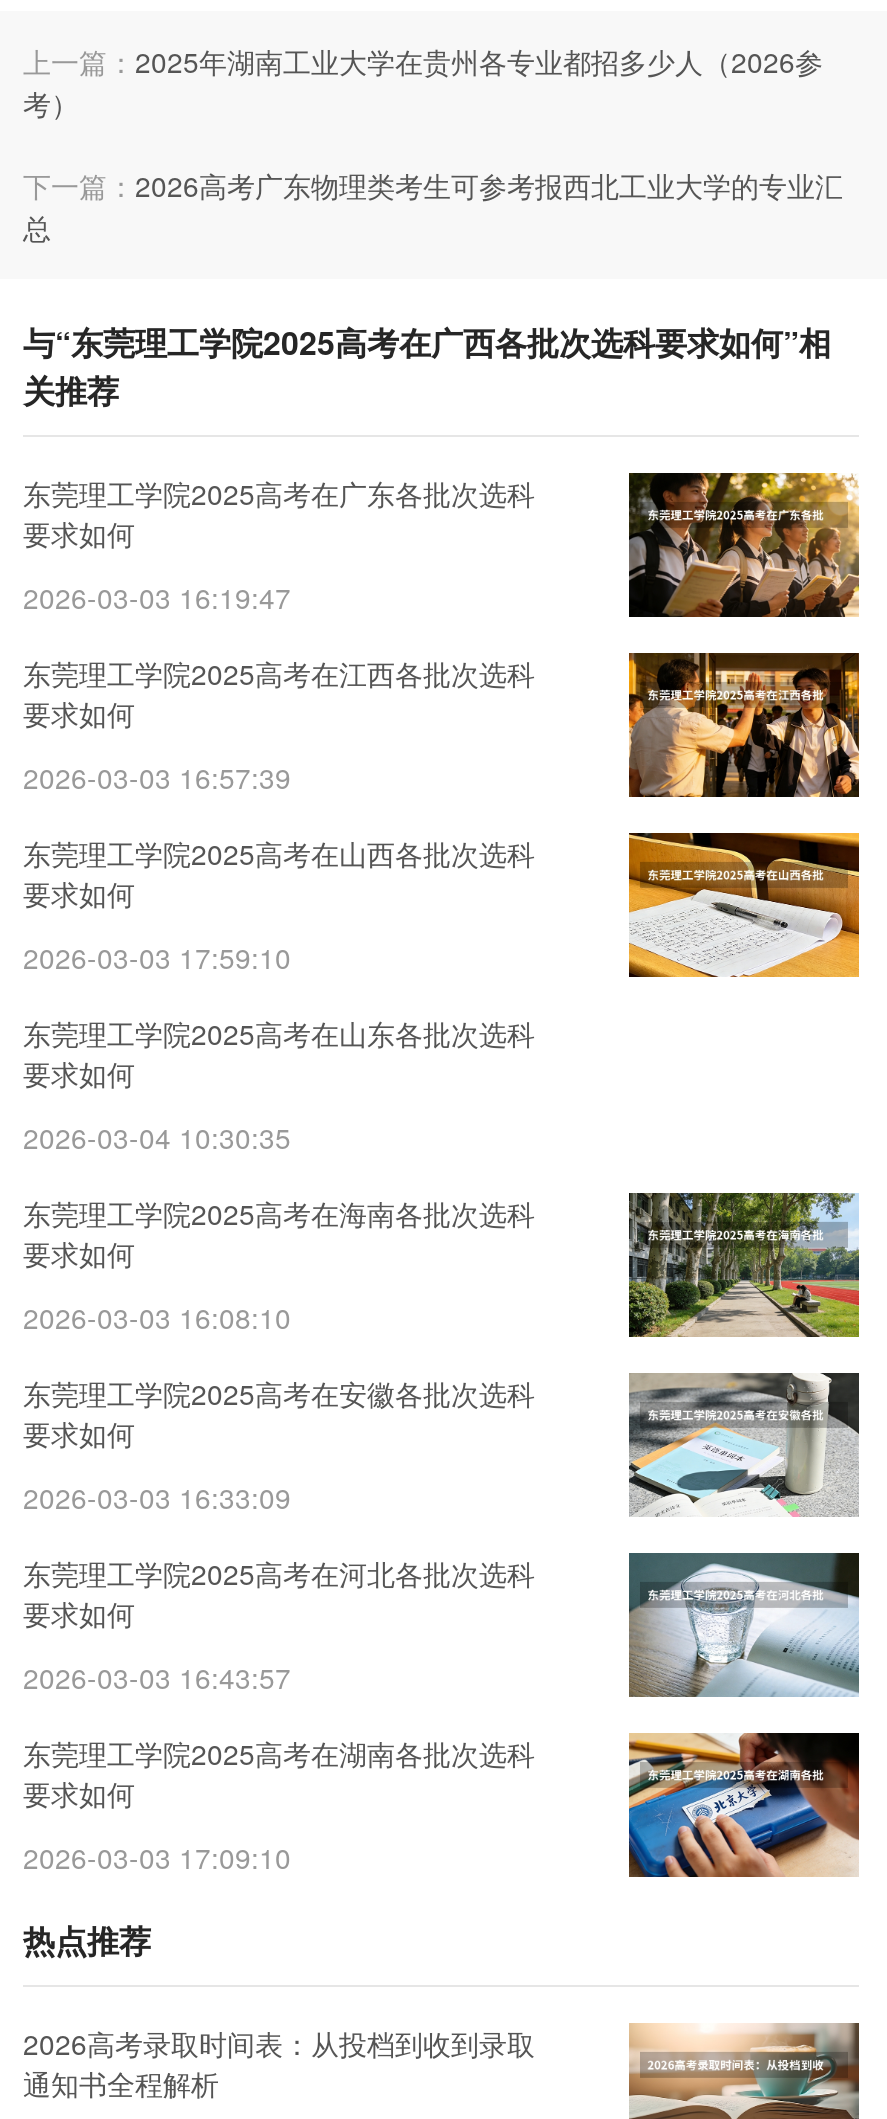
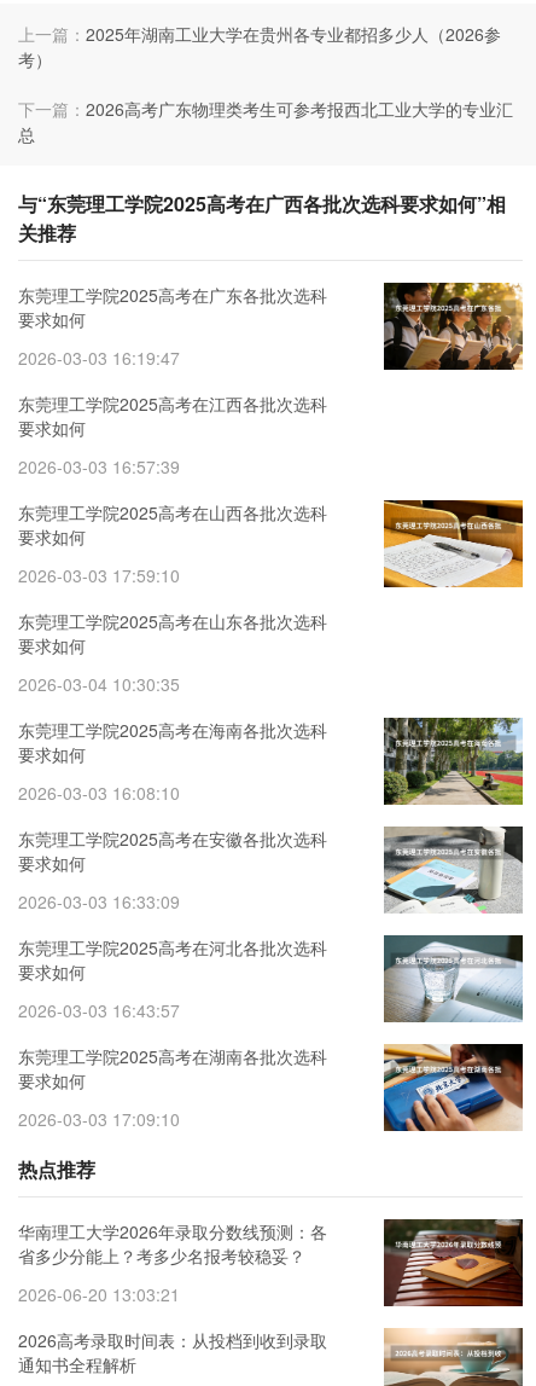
[627,651,861,799] [image] -> none
none -> [18,1220,327,1307] 华南理工大学2026年录取分数线预测：各 | 省多少分能上？考多少名报考较稳妥？ | 2026-06-20 13:03:21
none -> [383,1218,524,1307] [image]

